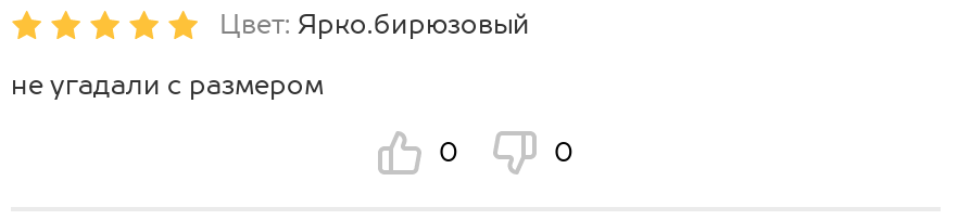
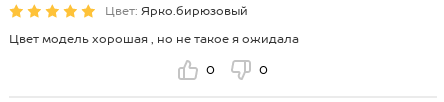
[11,69,324,100] не угадали с размером -> [9,32,299,46] Цвет модель хорошая , но не такое я ожидала

